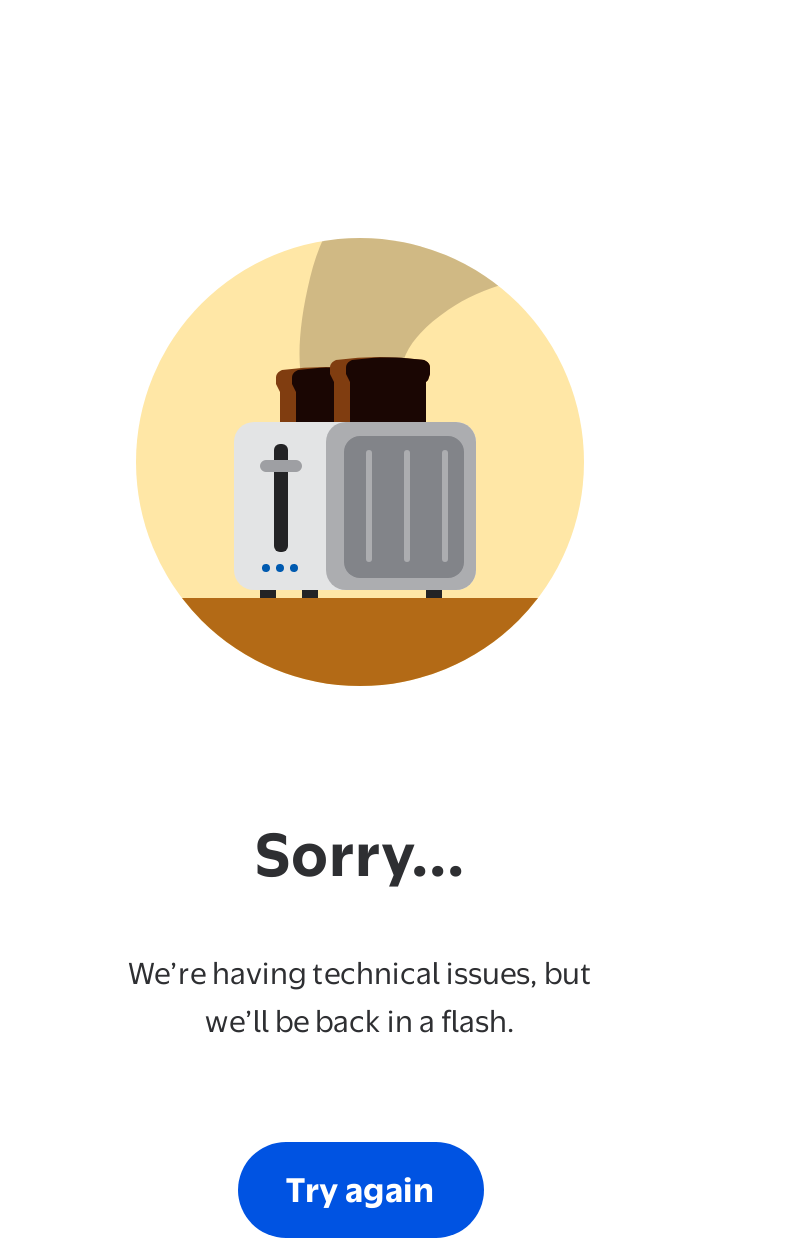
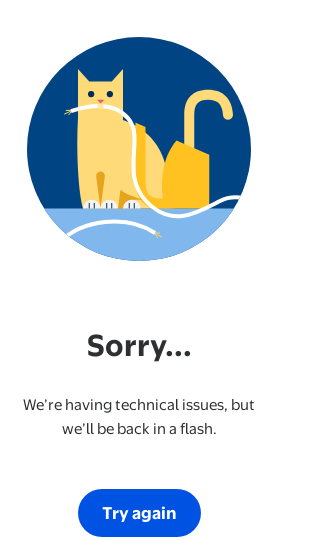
[136,238,584,688] [image] -> [26,36,252,262] [image]

